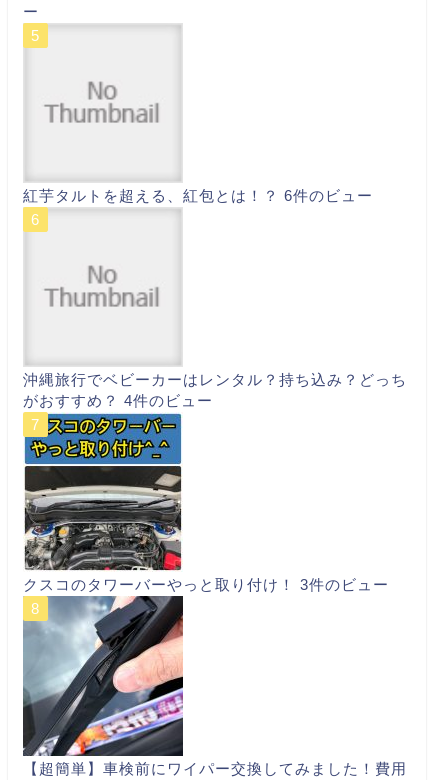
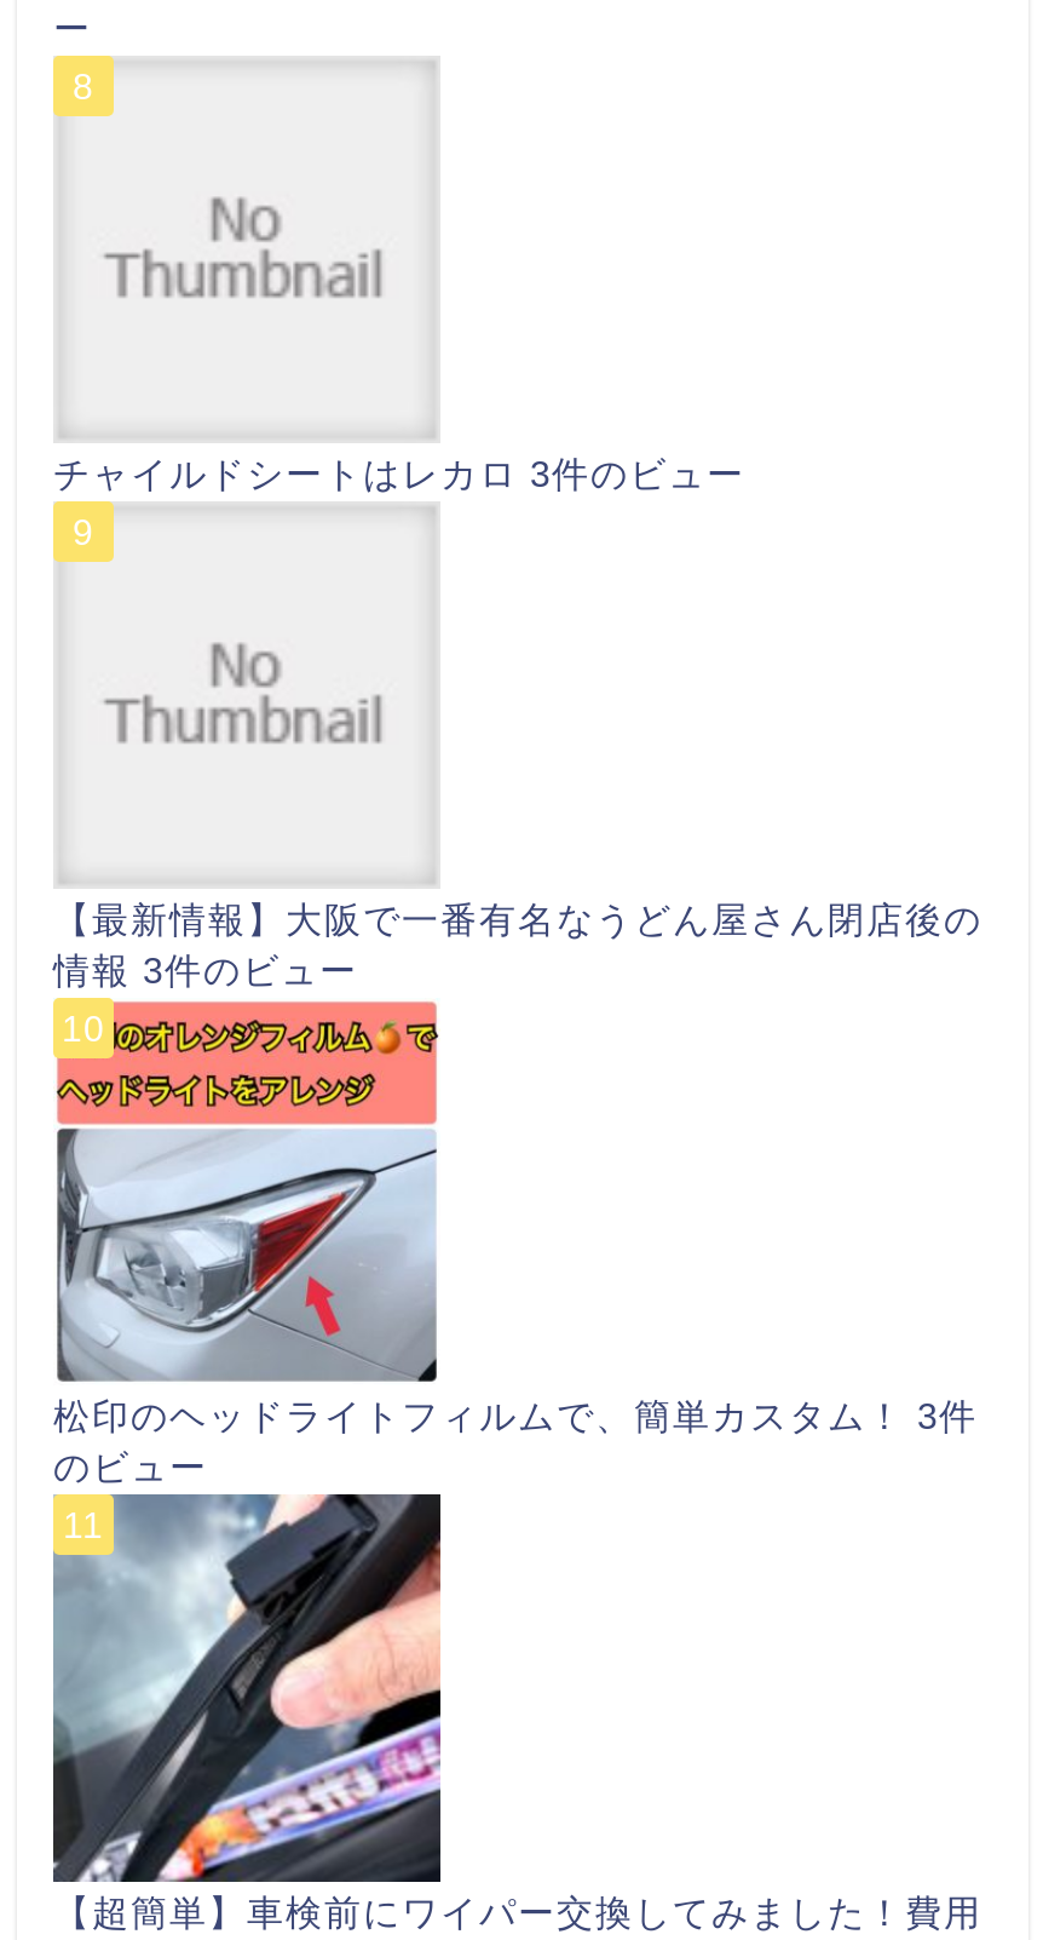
[23,187,373,204] 紅芋タルトを超える、紅包とは！？6件のビュー -> [53,453,745,494] チャイルドシートはレカロ3件のビュー
[23,371,407,409] 沖縄旅行でベビーカーはレンタル？持ち込み？どっち | がおすすめ？4件のビュー -> [53,898,983,990] 【最新情報】大阪で一番有名なうどん屋さん閉店後の | 情報3件のビュー
[23,416,389,593] [image] | クスコのタワーバーやっと取り付け！3件のビュー -> [53,1058,978,1487] [image] | 松印のヘッドライトフィルムで、簡単カスタム！3件 | のビュー

